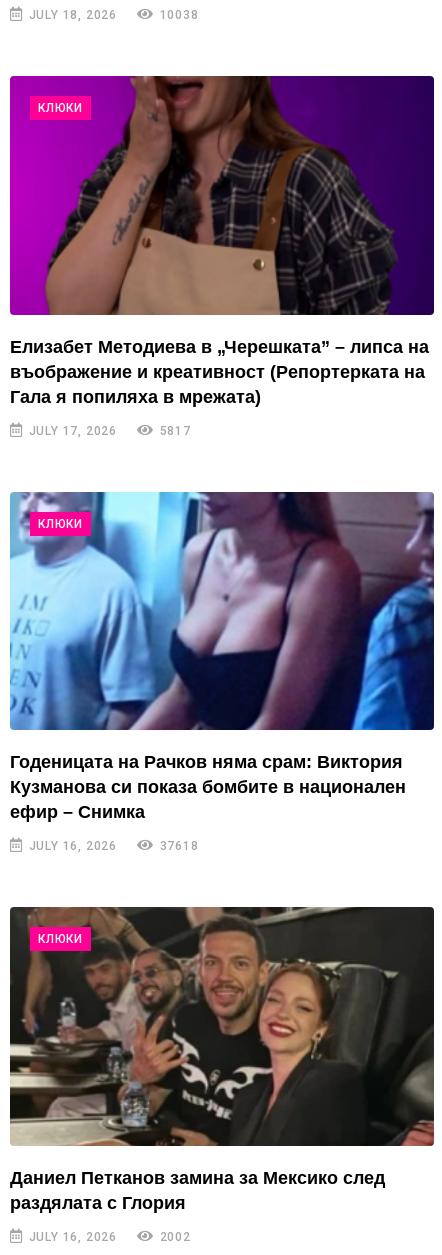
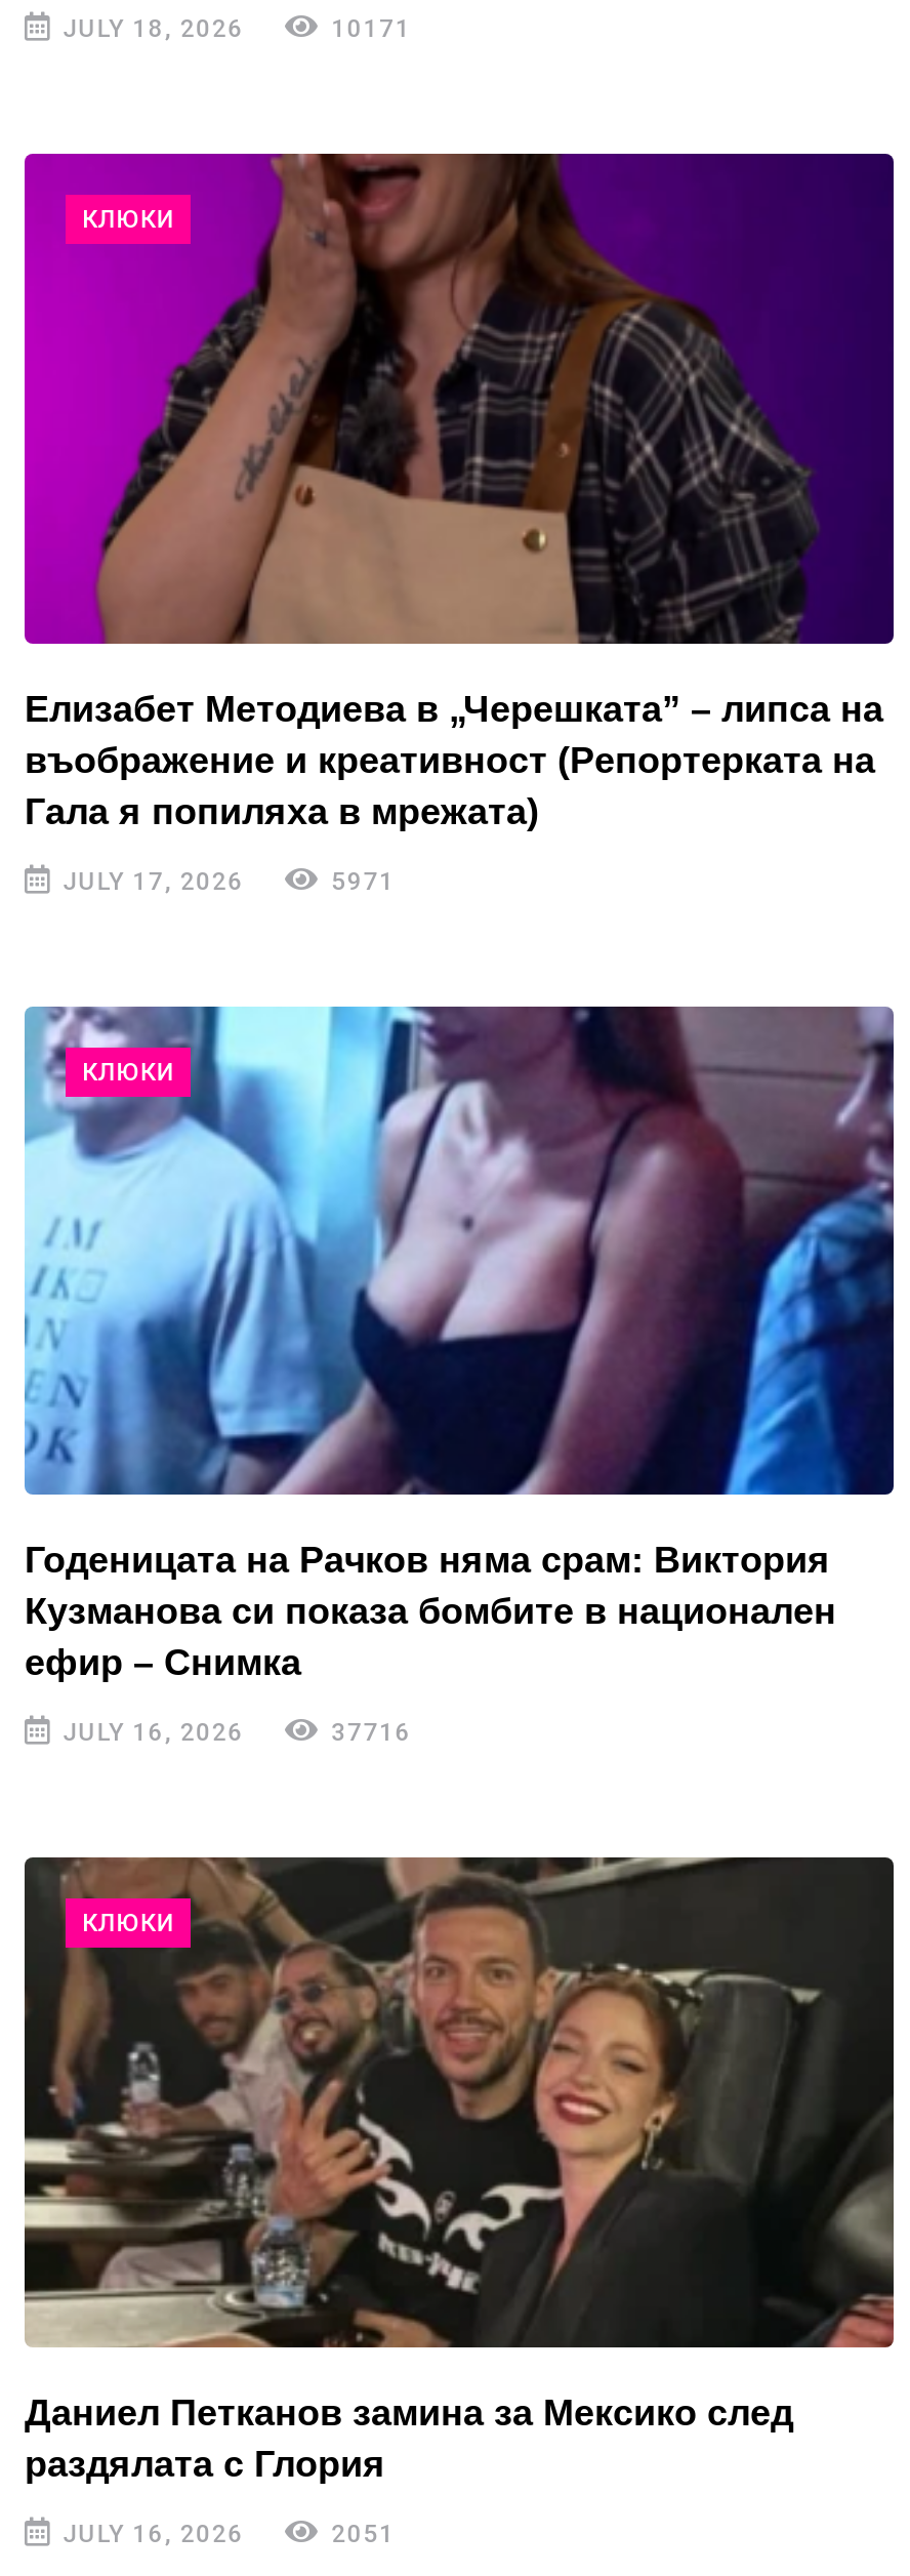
[156,8,199,22] 10038 -> [323,15,411,44] 10171
[156,424,191,438] 5817 -> [323,867,395,896] 5971
[156,839,199,853] 37618 -> [323,1719,411,1748] 37716
[156,1230,191,1244] 2002 -> [323,2519,395,2548] 2051

